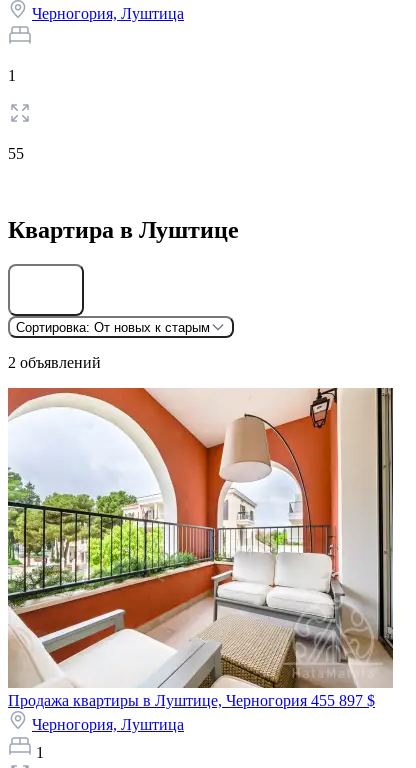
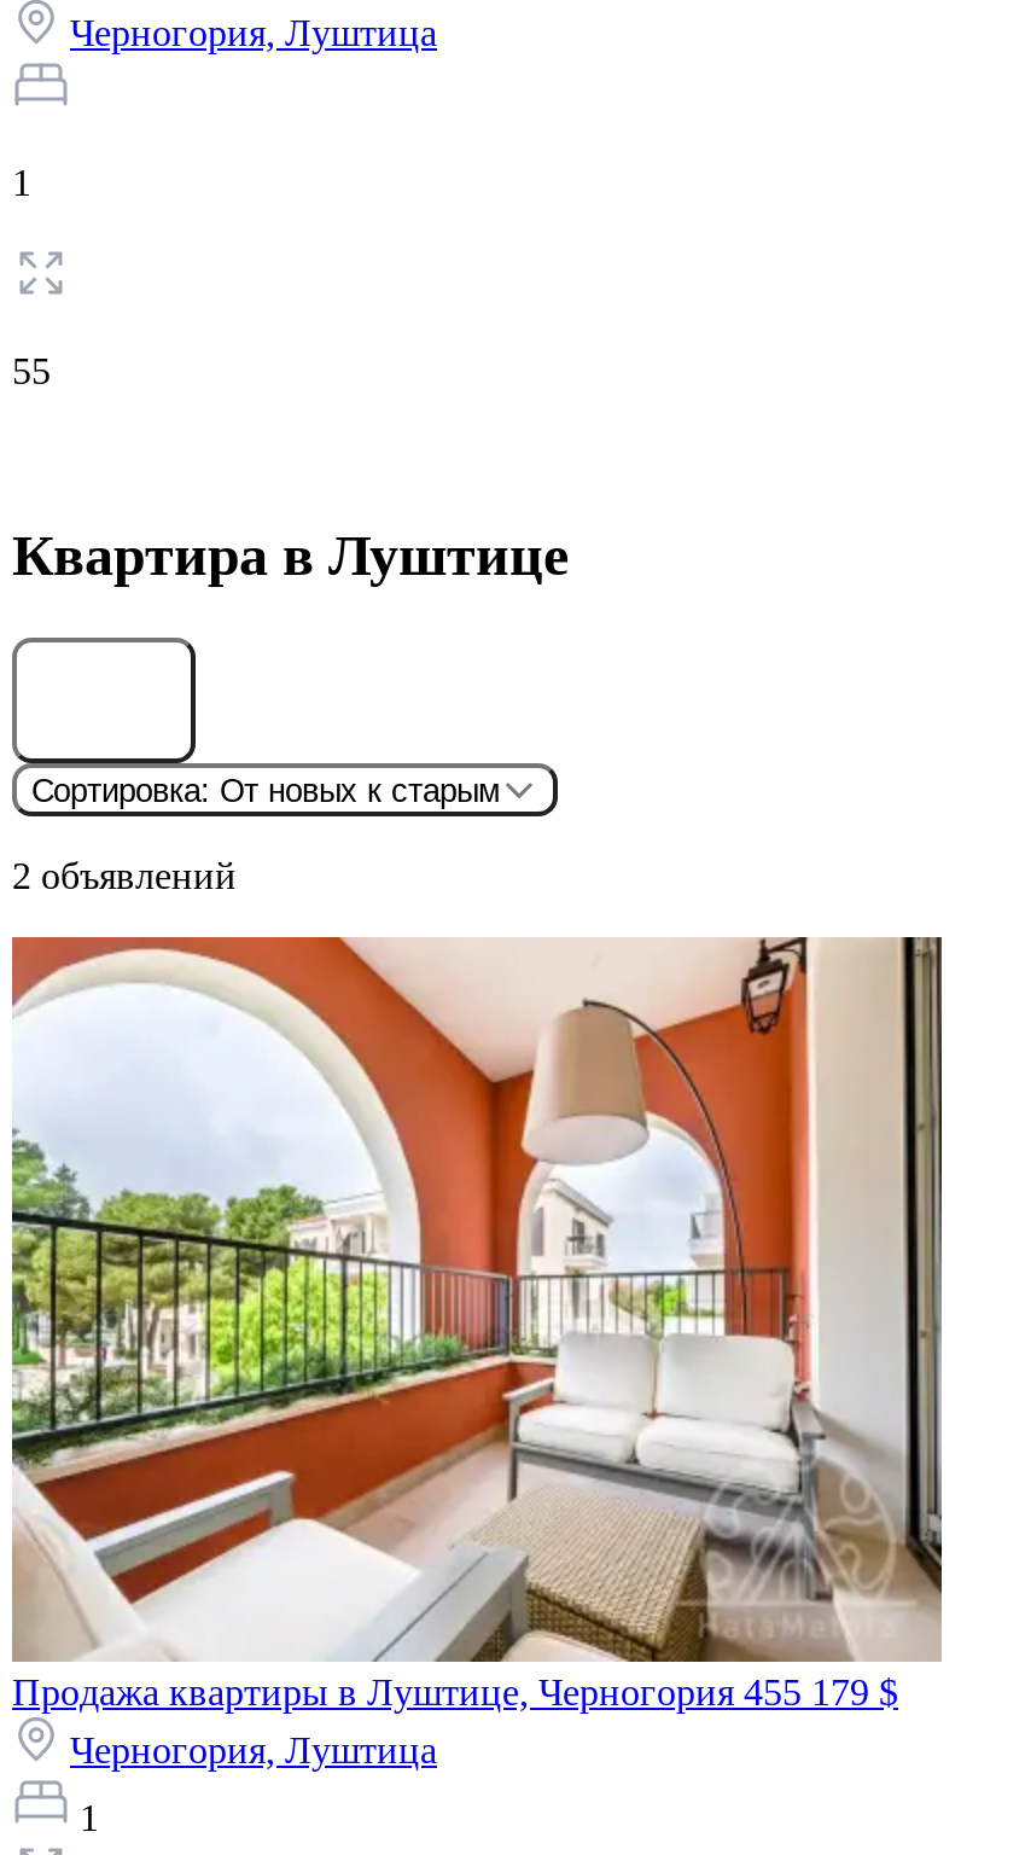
[8,692,375,709] Продажа квартиры в Луштице, Черногория 455 897 $ -> [12,1671,898,1712] Продажа квартиры в Луштице, Черногория 455 179 $

